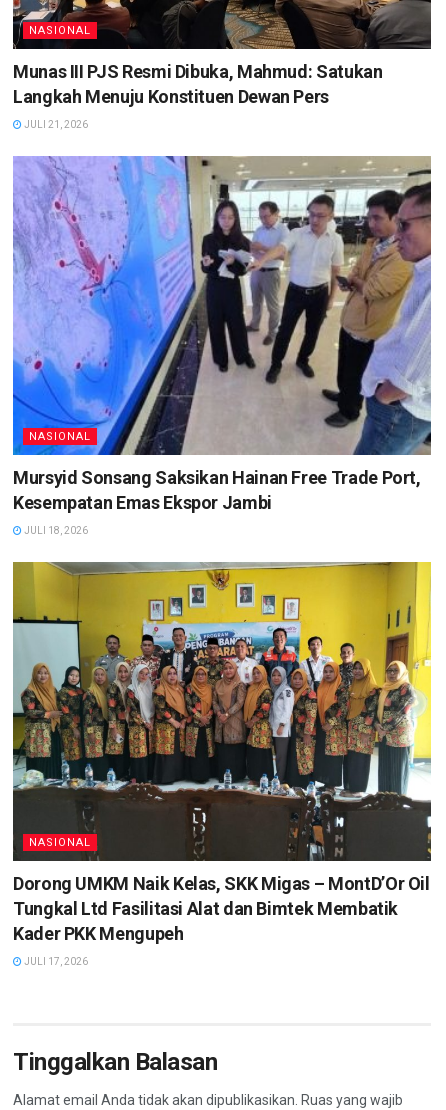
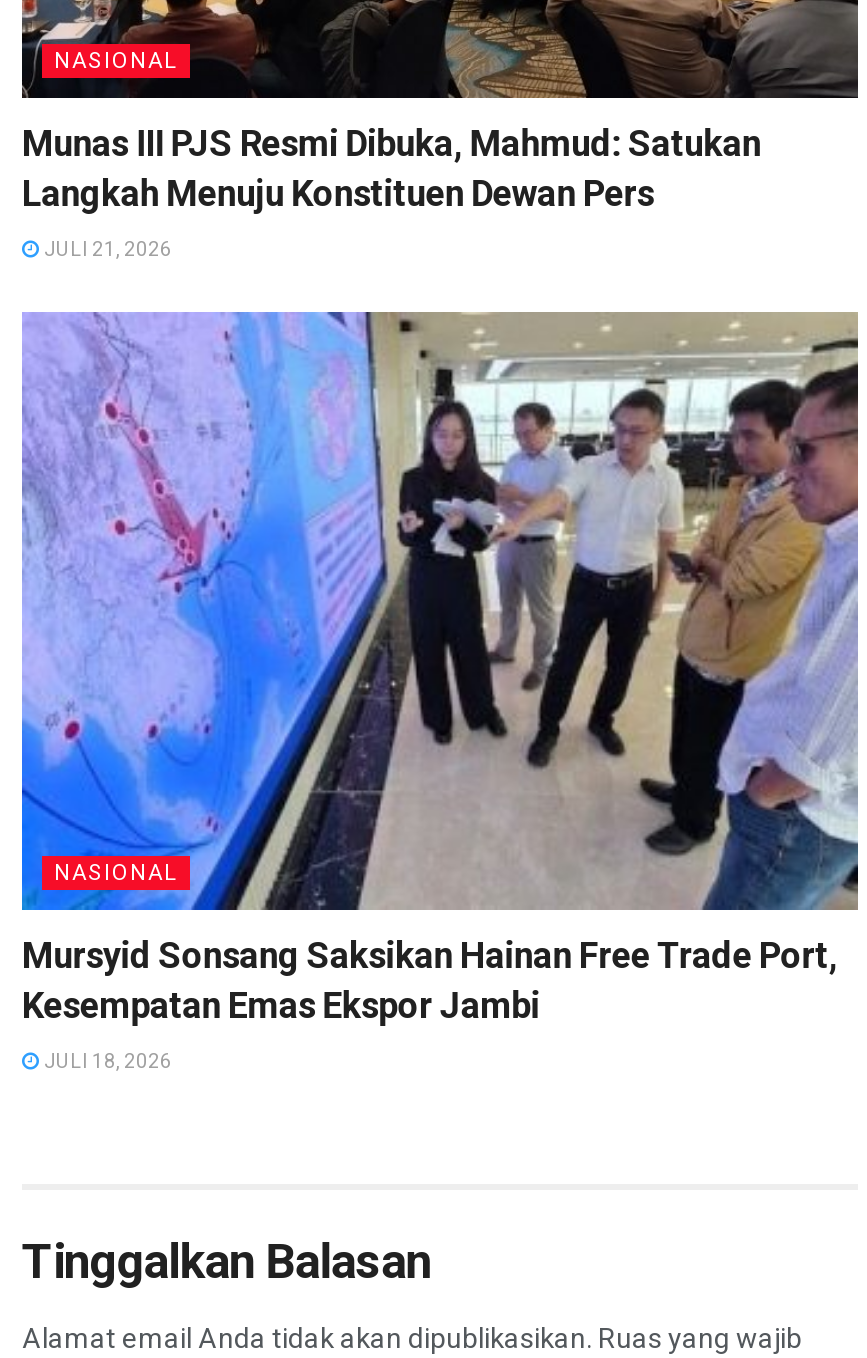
[12,561,432,967] [image] | NASIONAL | Dorong UMKM Naik Kelas, SKK Migas – MontD’Or Oil | Tungkal Ltd Fasilitasi Alat dan Bimtek Membatik | Kader PKK Mengupeh | JULI 17, 2026 -> none

